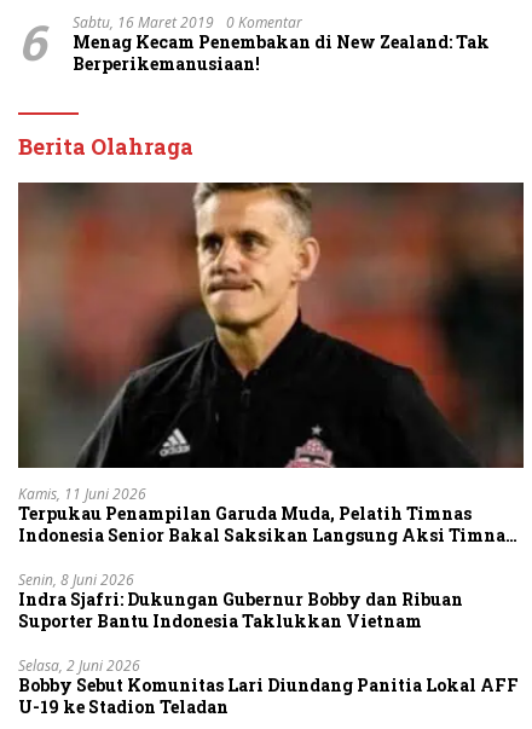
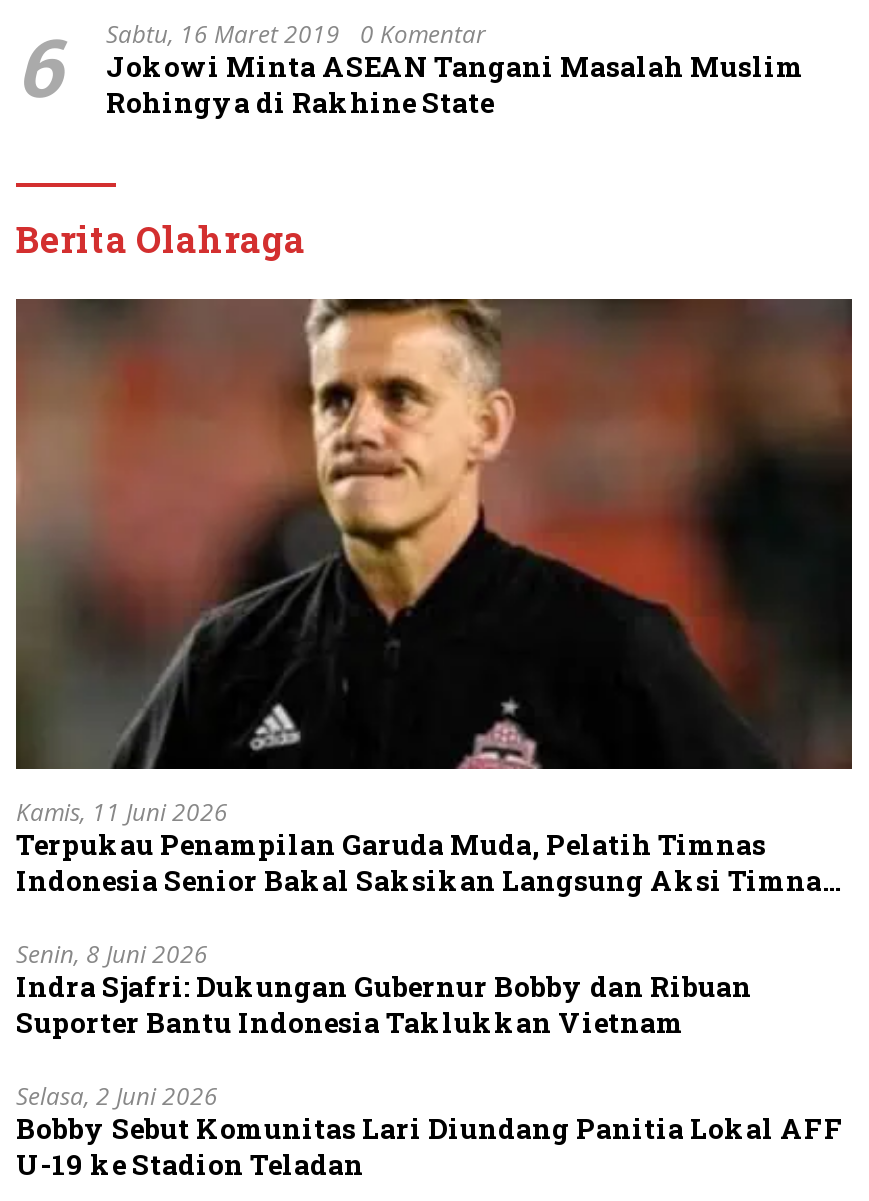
[73,31,490,75] Menag Kecam Penembakan di New Zealand: Tak | Berperikemanusiaan! -> [106,47,804,121] Jokowi Minta ASEAN Tangani Masalah Muslim | Rohingya di Rakhine State

